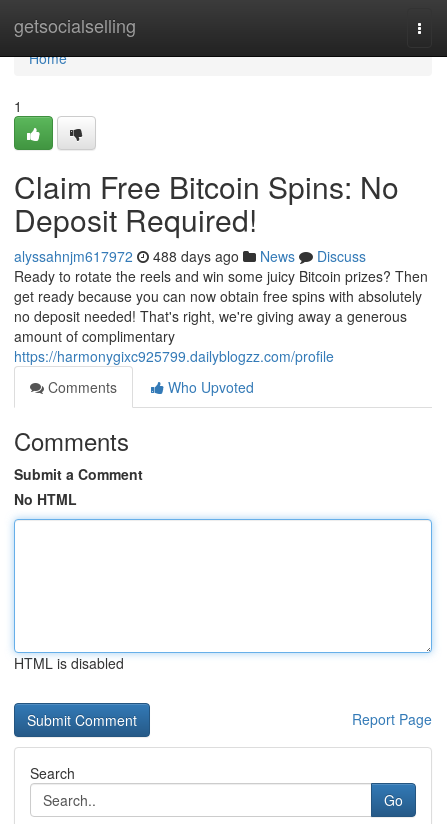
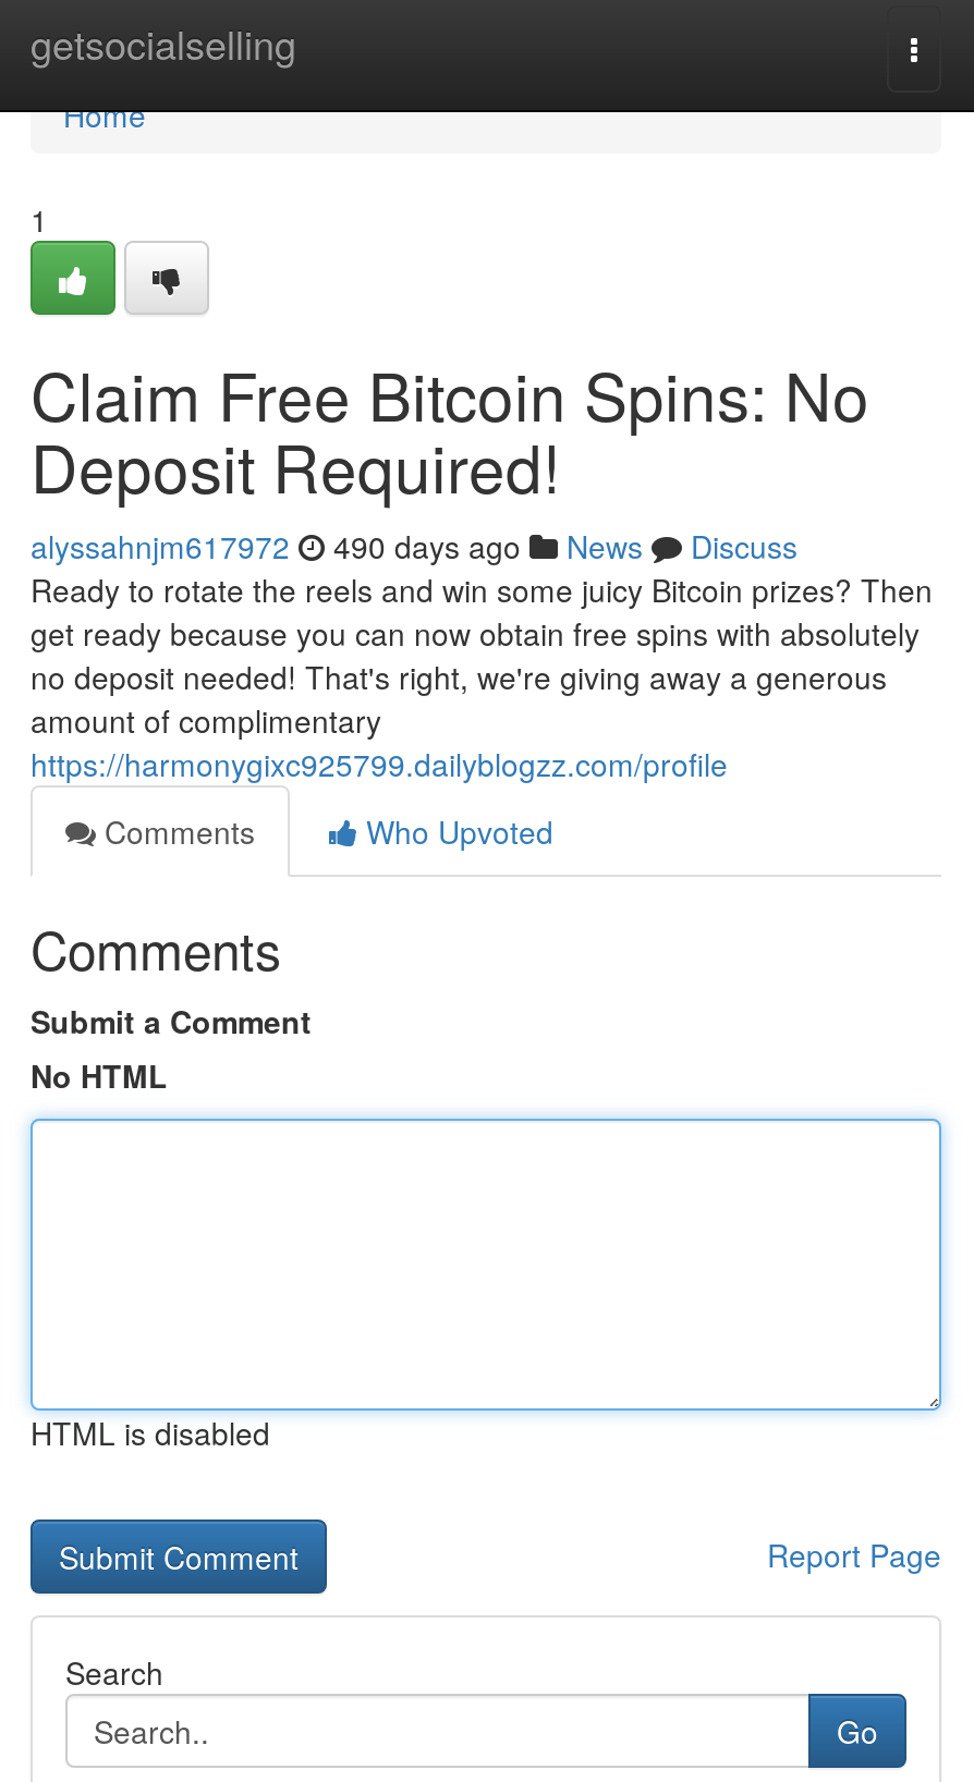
[14,246,366,266] alyssahnjm617972 488 days ago News Discuss -> [31,524,798,567] alyssahnjm617972 490 days ago News Discuss

